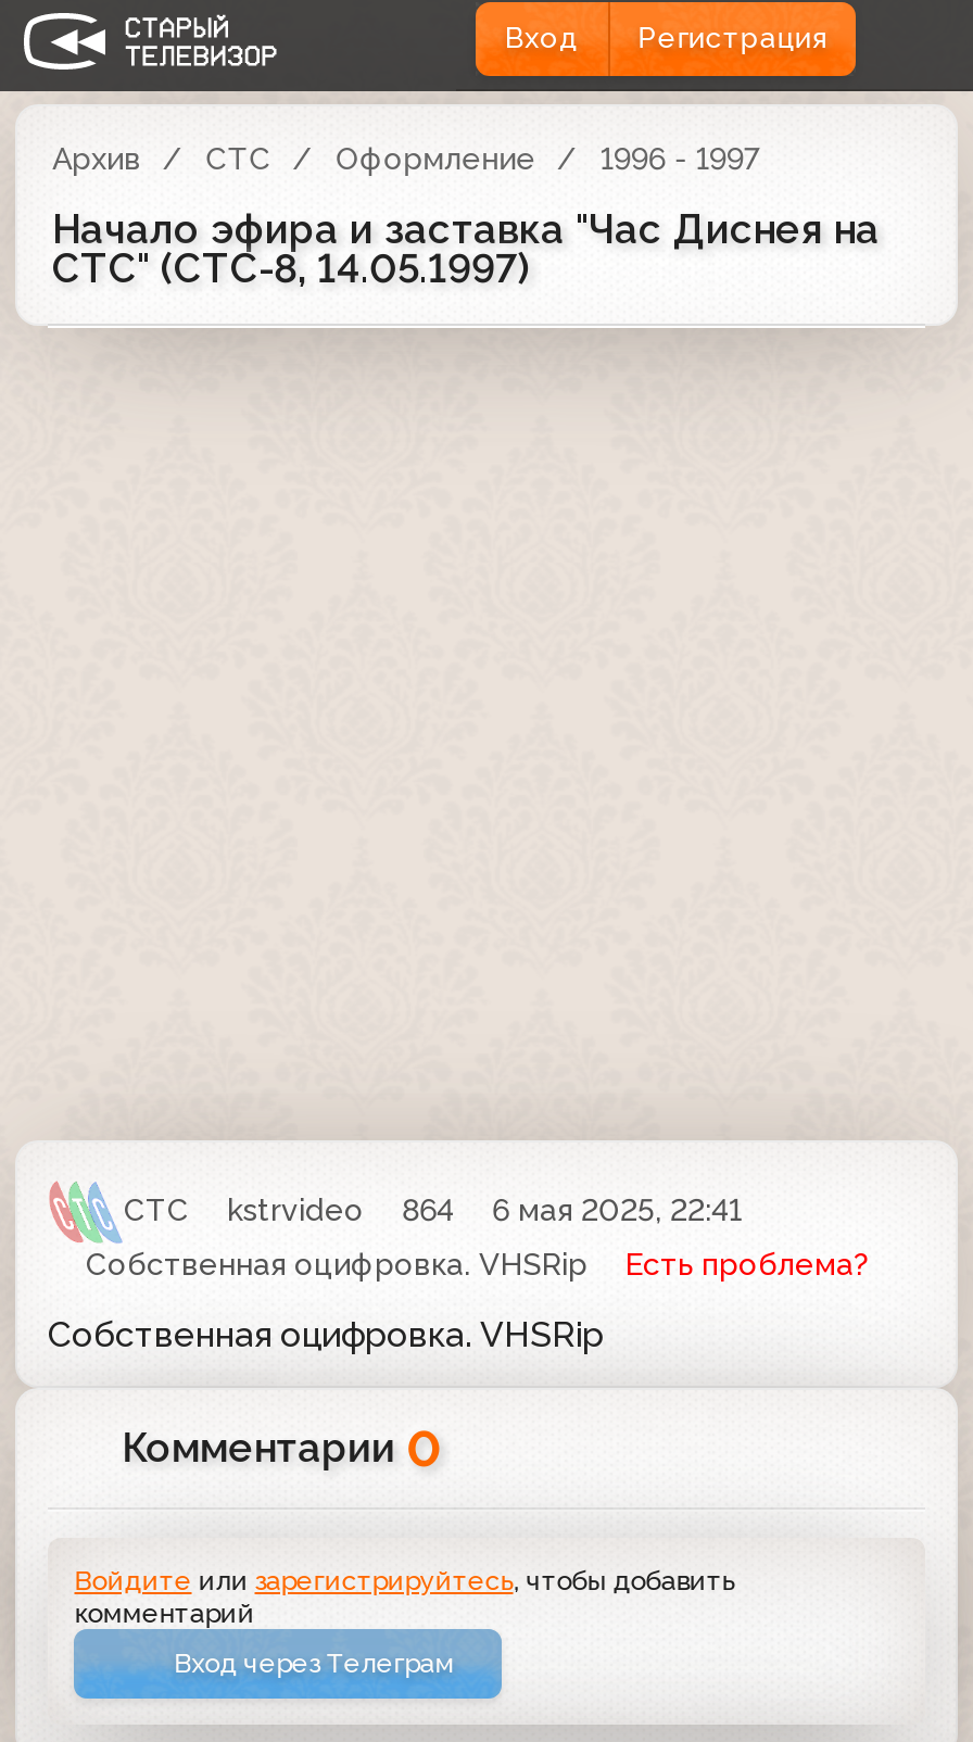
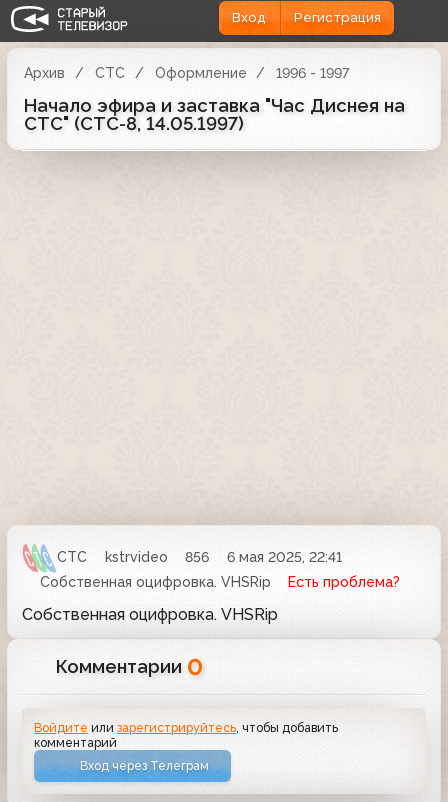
[124,1193,742,1228] СТС kstrvideo 864 6 мая 2025, 22:41 -> [57,549,341,565] СТС kstrvideo 856 6 мая 2025, 22:41

